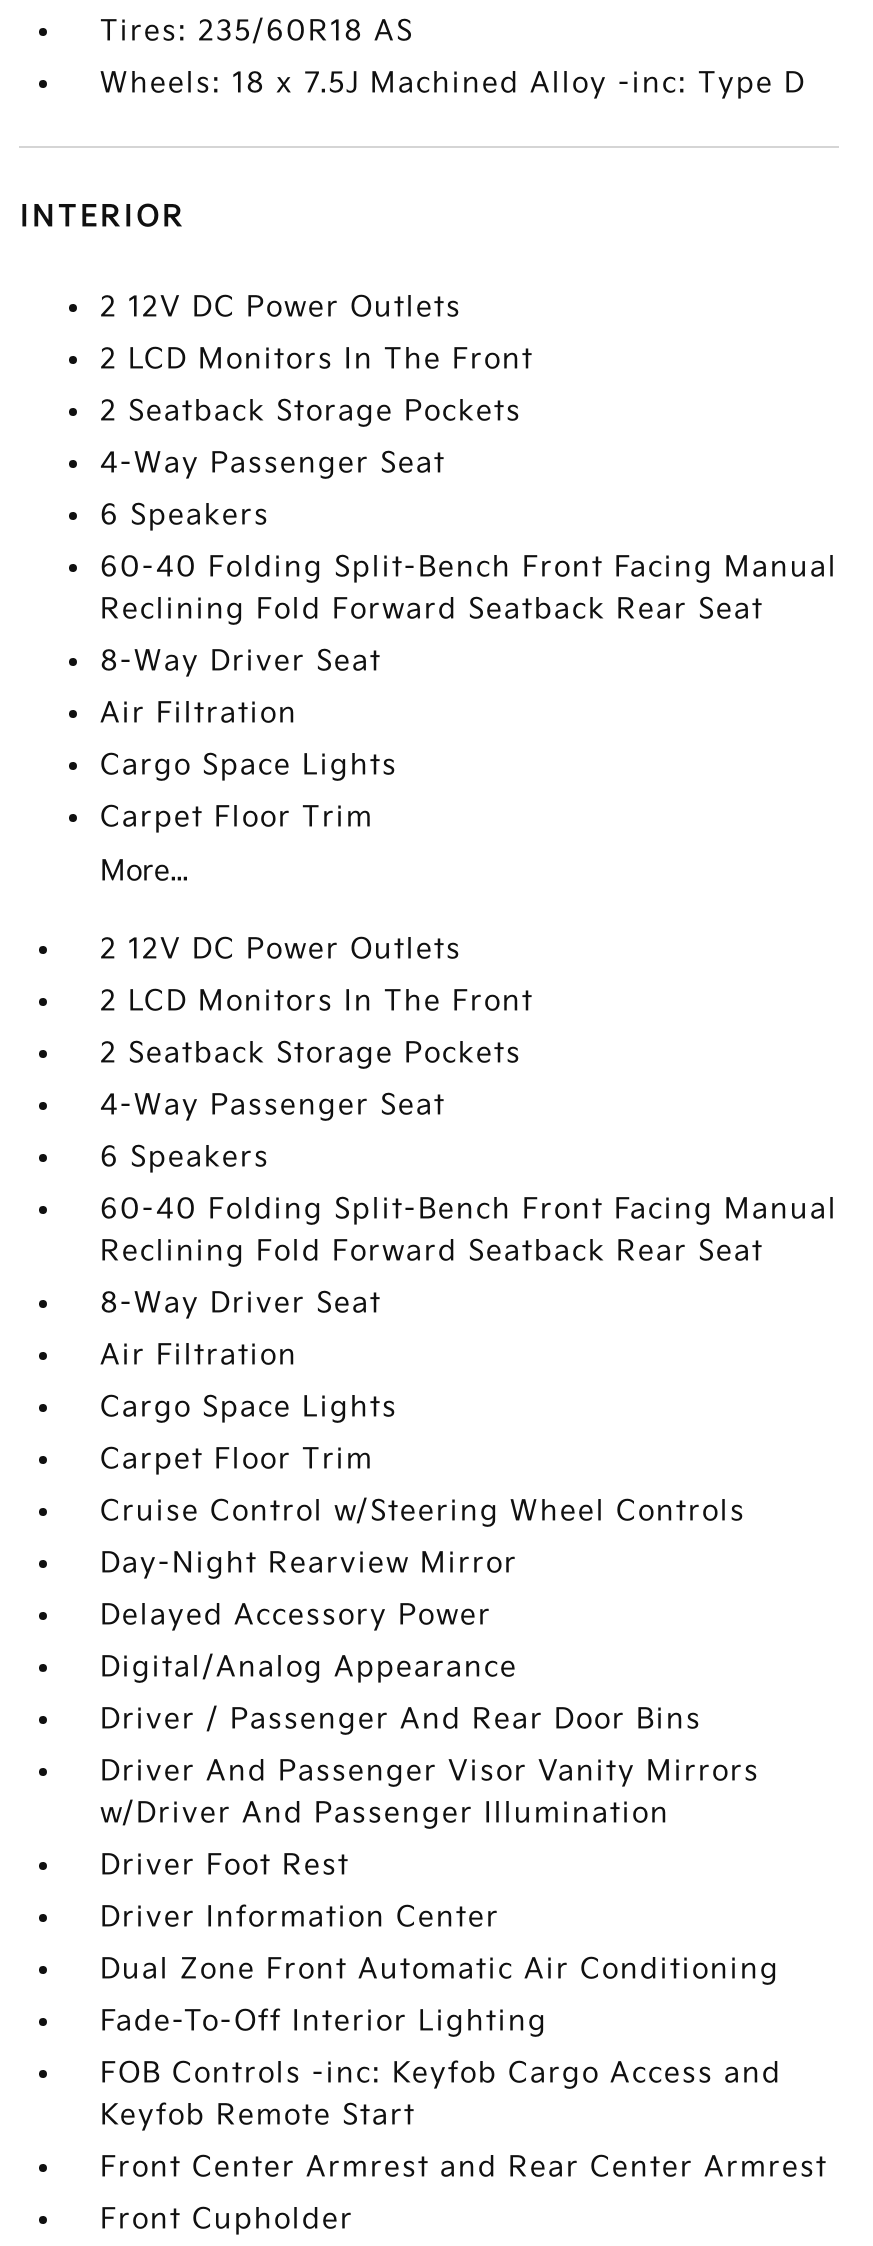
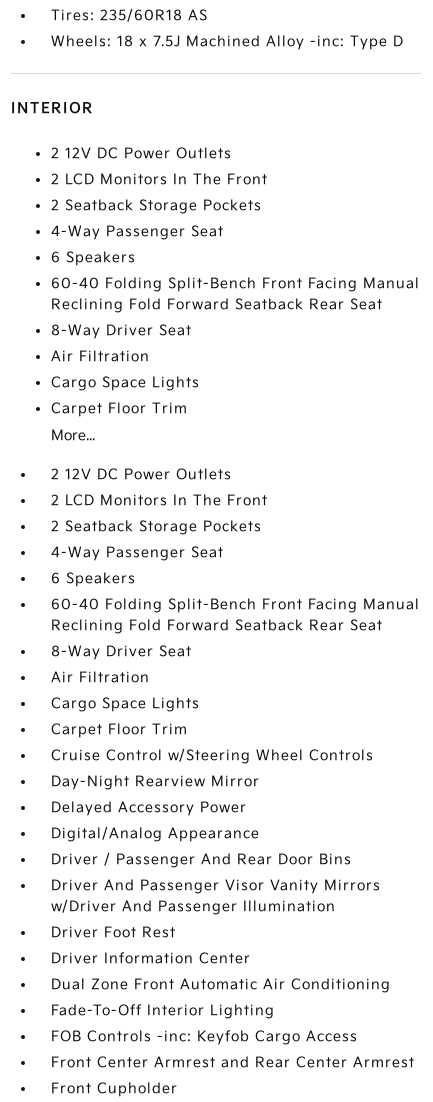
[100,2056,782,2132] FOB Controls -inc: Keyfob Cargo Access and | Keyfob Remote Start -> [51,1028,358,1045] FOB Controls -inc: Keyfob Cargo Access

